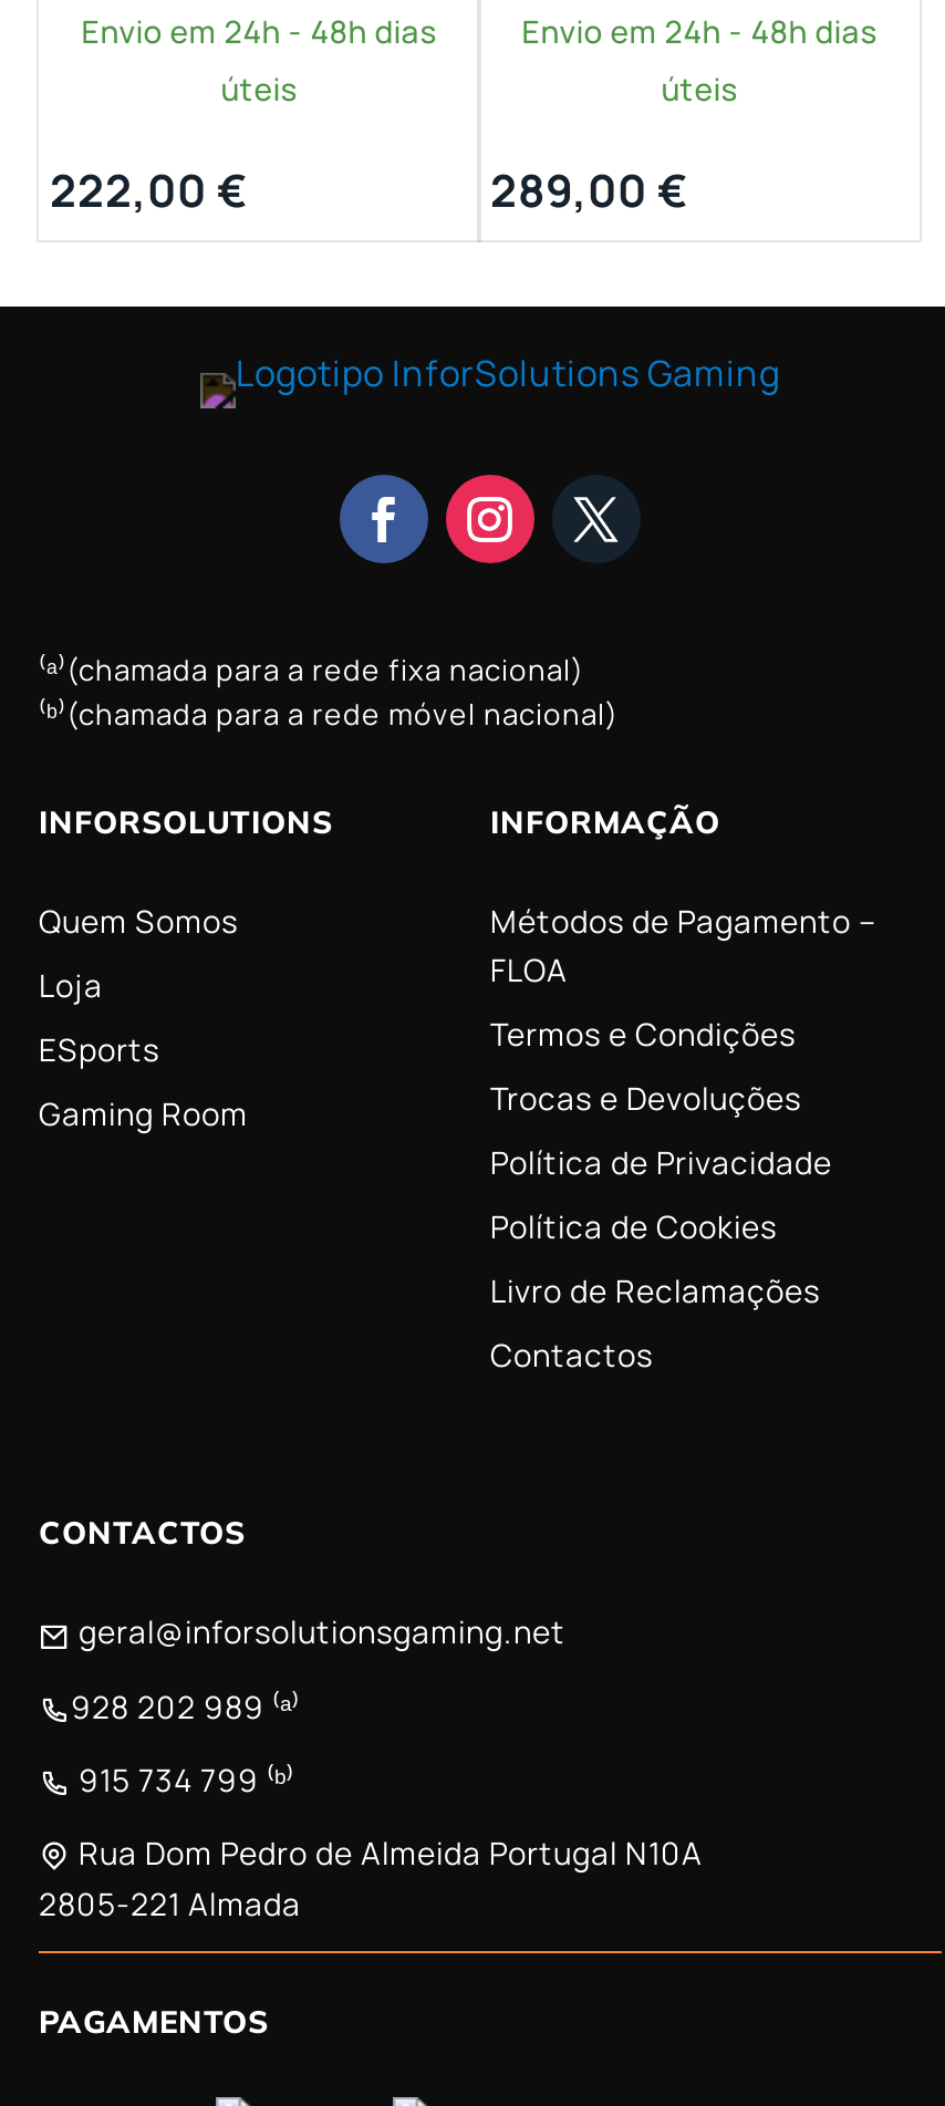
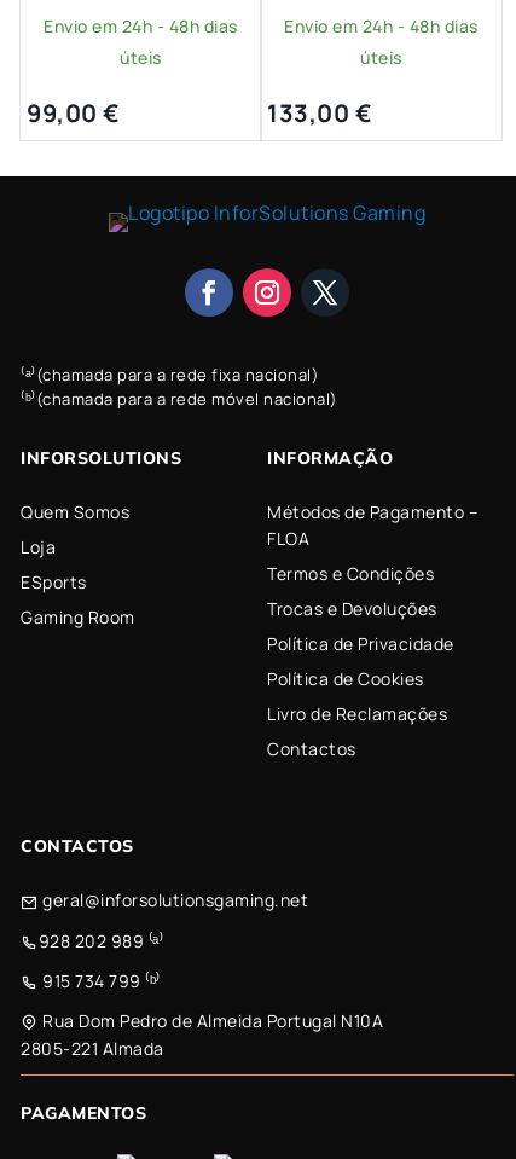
[50,160,249,220] 222,00 € -> [27,97,120,129] 99,00 €
[490,160,689,220] 289,00 € -> [267,97,372,129] 133,00 €

